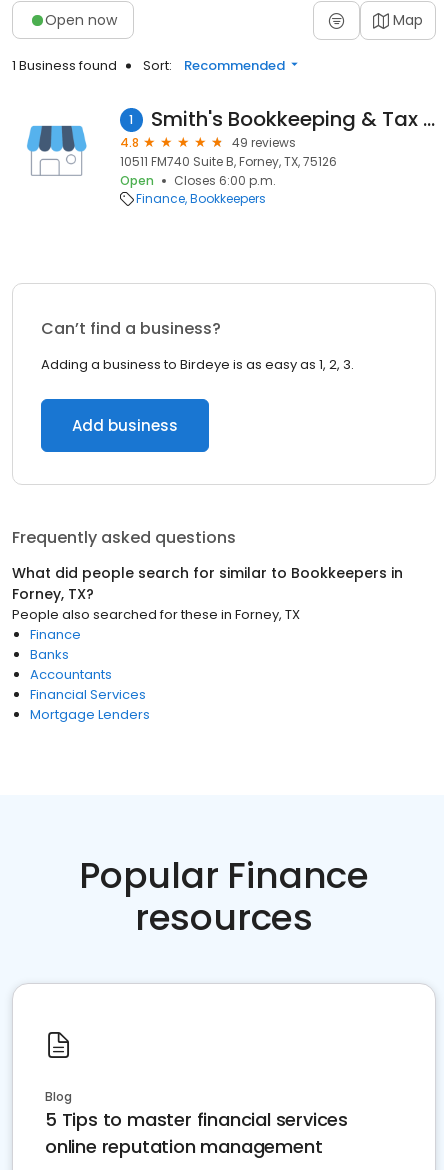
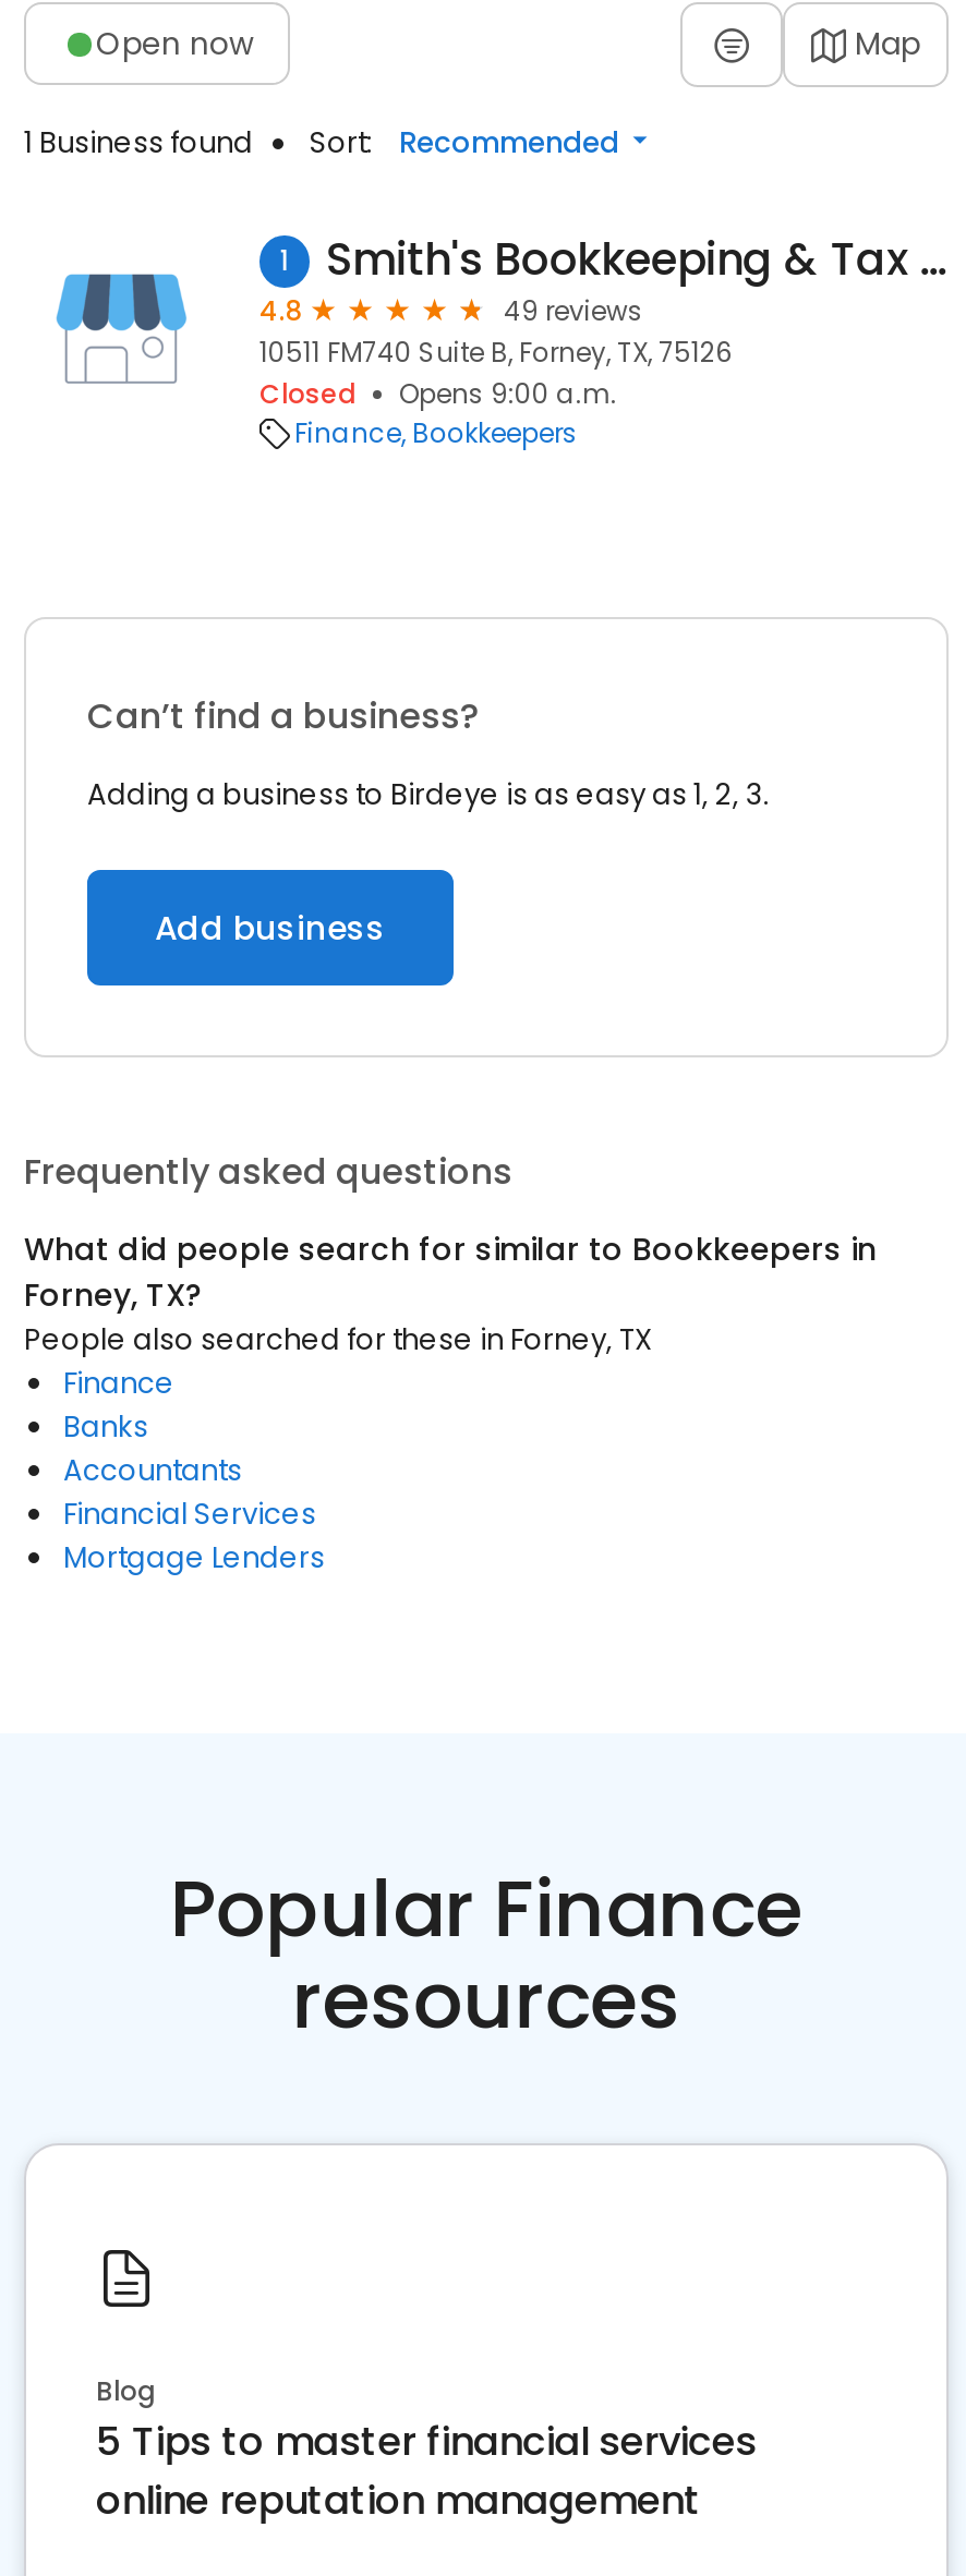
[120,172,276,189] Open | Closes 6:00 p.m. -> [259,375,617,412] Closed | Opens 9:00 a.m.

